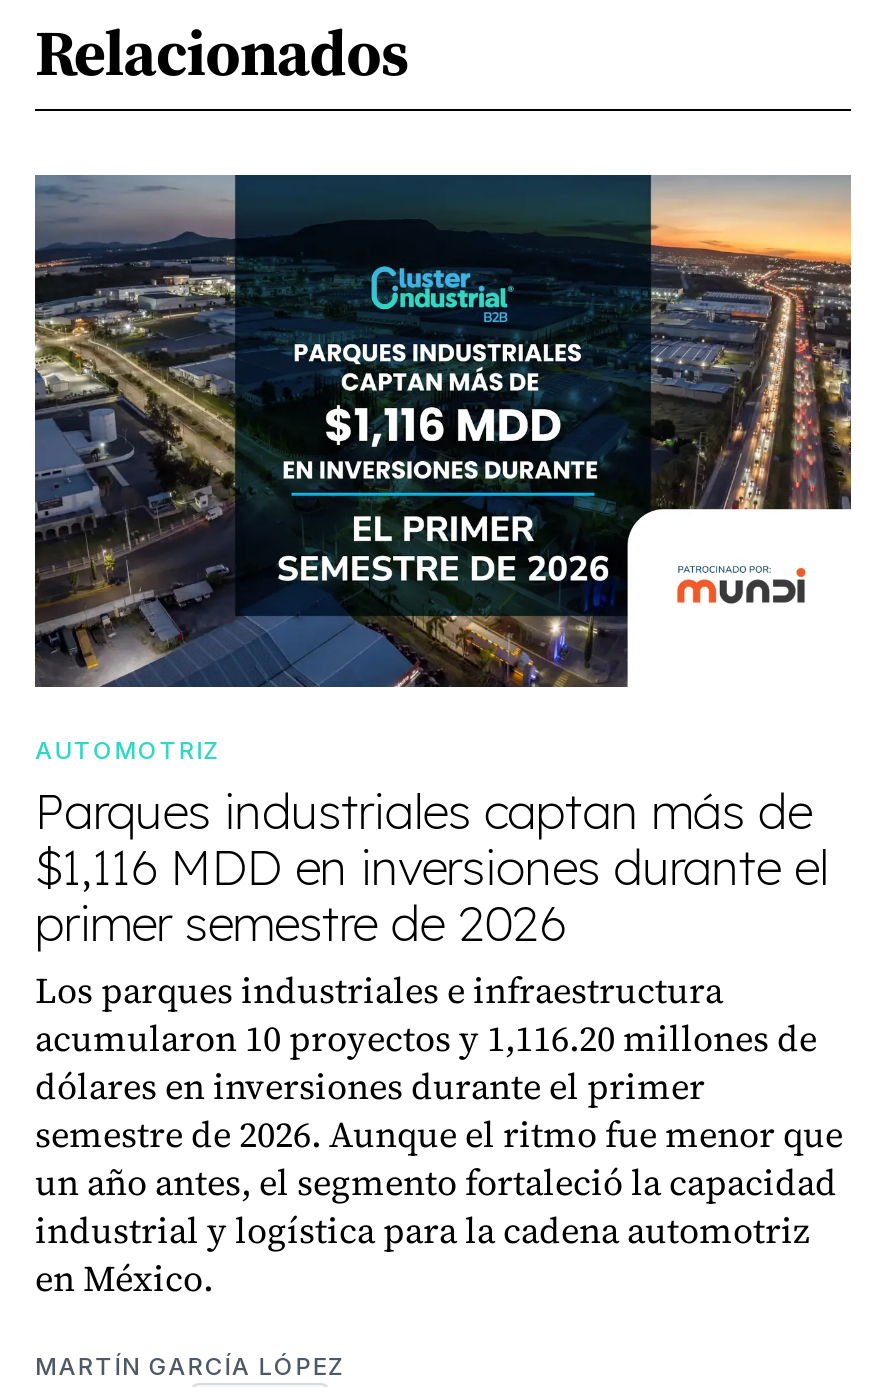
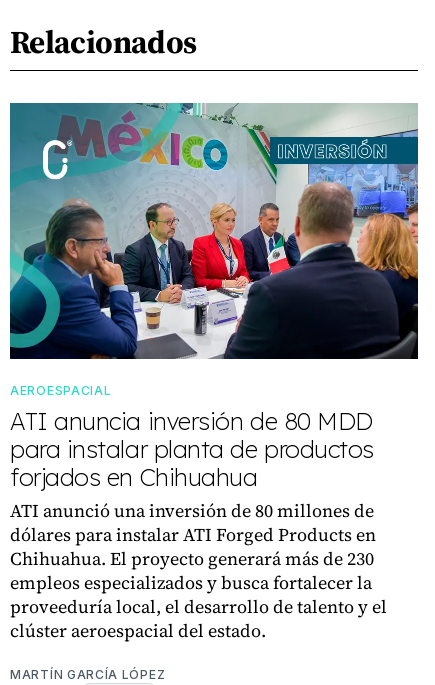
[33,173,853,1303] [image] | AUTOMOTRIZ | Parques industriales captan más de | $1,116 MDD en inversiones durante el | primer semestre de 2026 | Los parques industriales e infraestructura | acumularon 10 proyectos y 1,116.20 millones de | dólares en inversiones durante el primer | semestre de 2026. Aunque el ritmo fue menor que | un año antes, el segmento fortaleció la capacidad | industrial y logística para la cadena automotriz | en México. -> [9,102,419,643] [image] | AEROESPACIAL | ATI anuncia inversión de 80 MDD | para instalar planta de productos | forjados en Chihuahua | ATI anunció una inversión de 80 millones de | dólares para instalar ATI Forged Products en | Chihuahua. El proyecto generará más de 230 | empleos especializados y busca fortalecer la | proveeduría local, el desarrollo de talento y el | clúster aeroespacial del estado.

